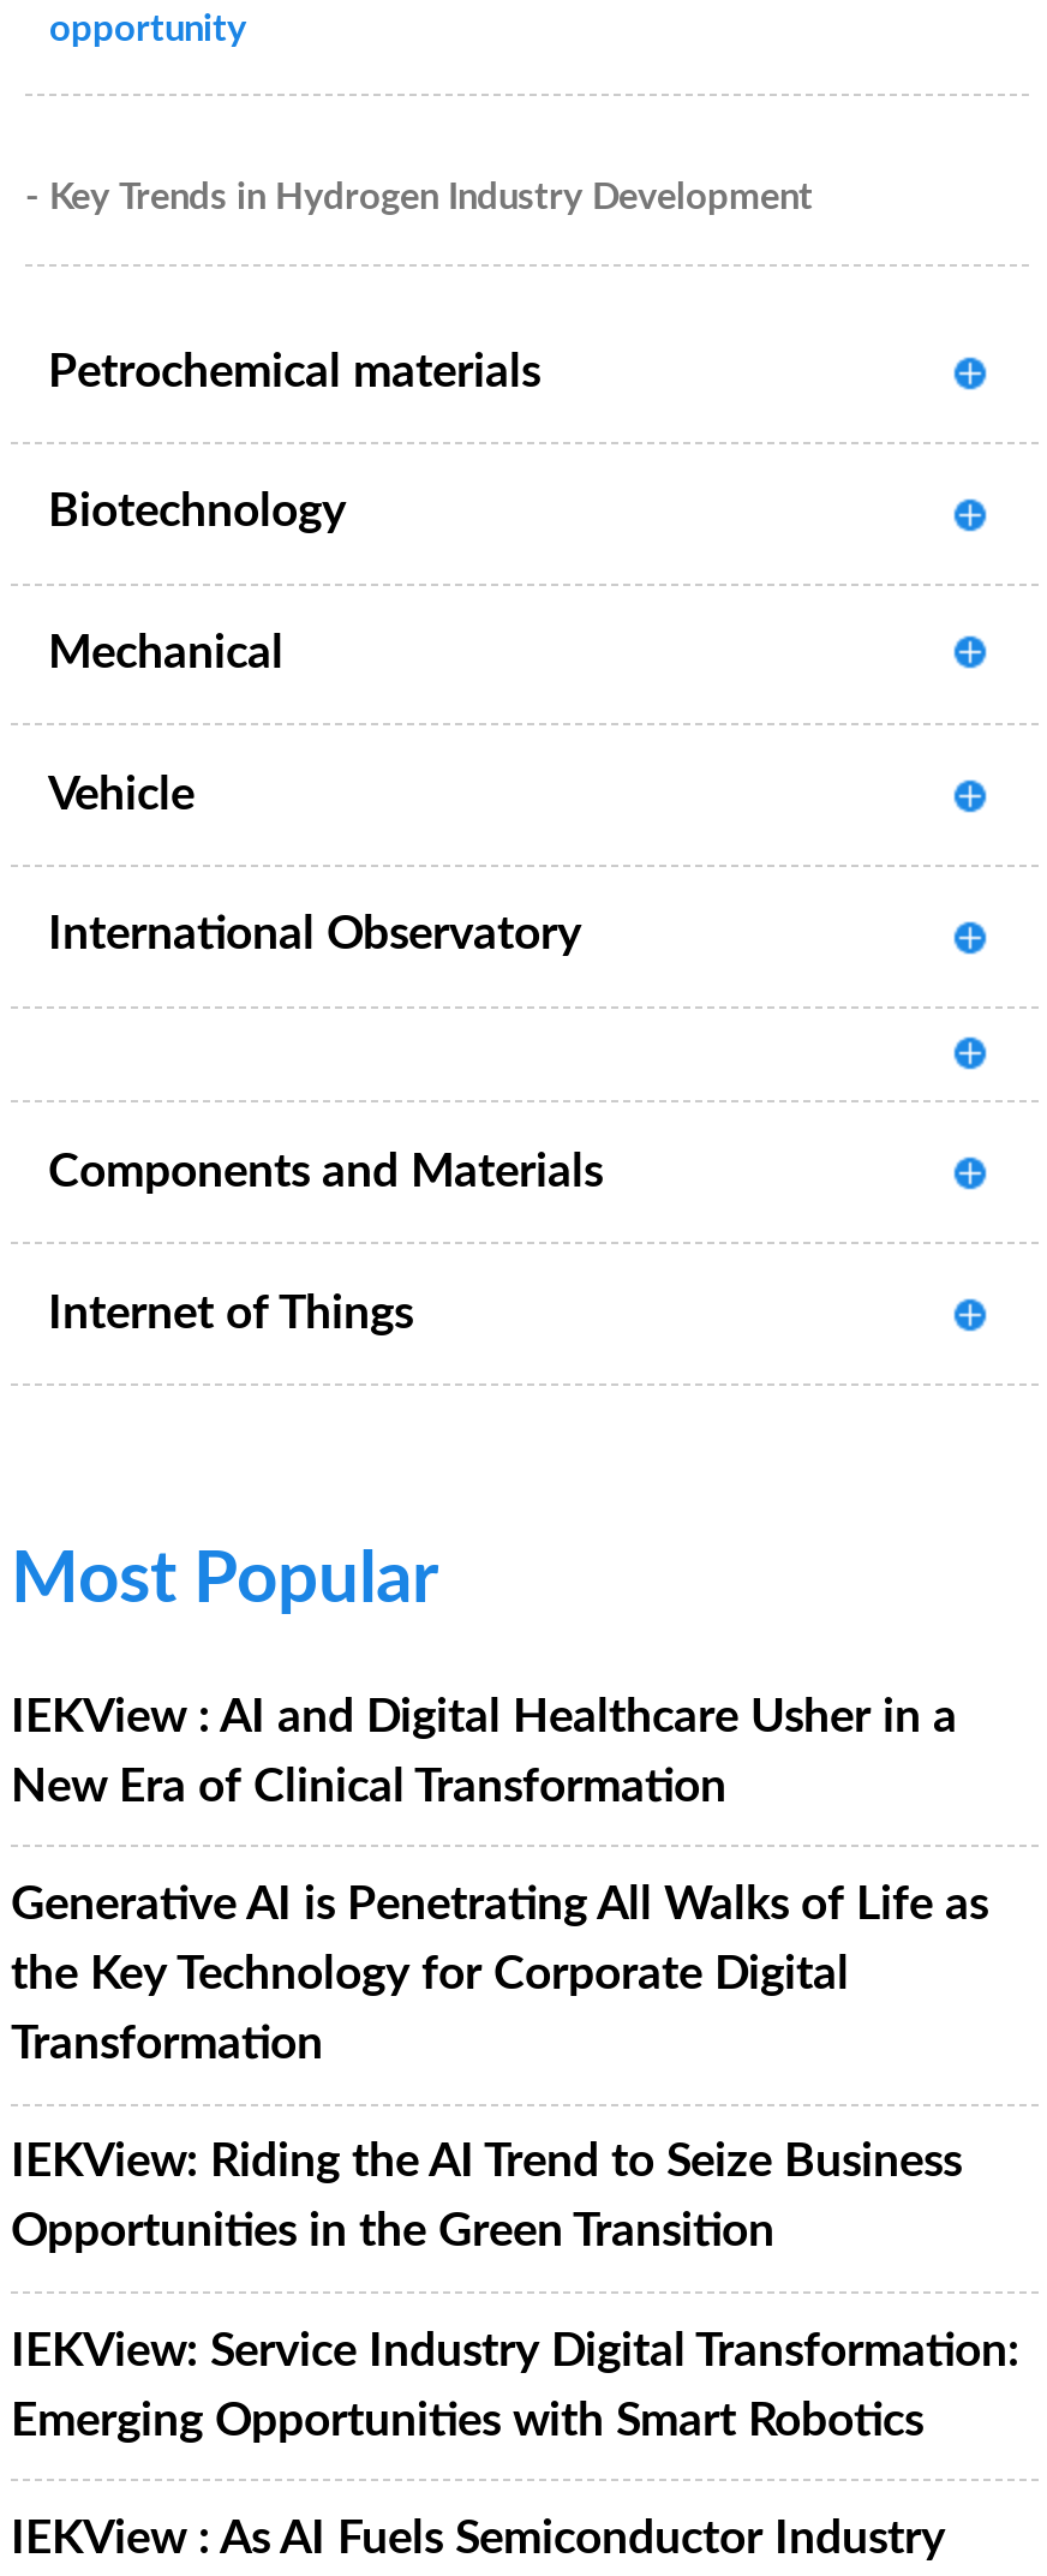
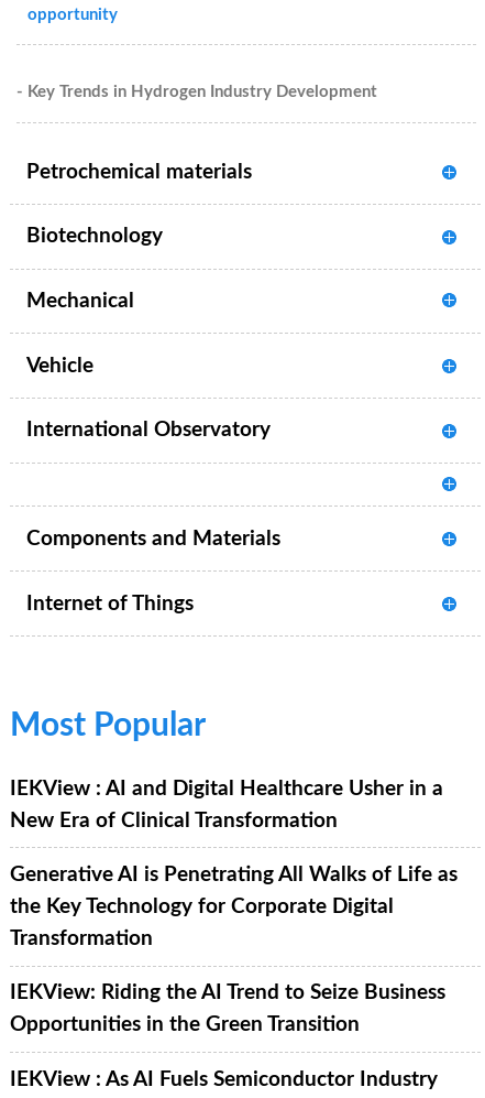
[11,2326,1019,2444] IEKView: Service Industry Digital Transformation: | Emerging Opportunities with Smart Robotics -> none

